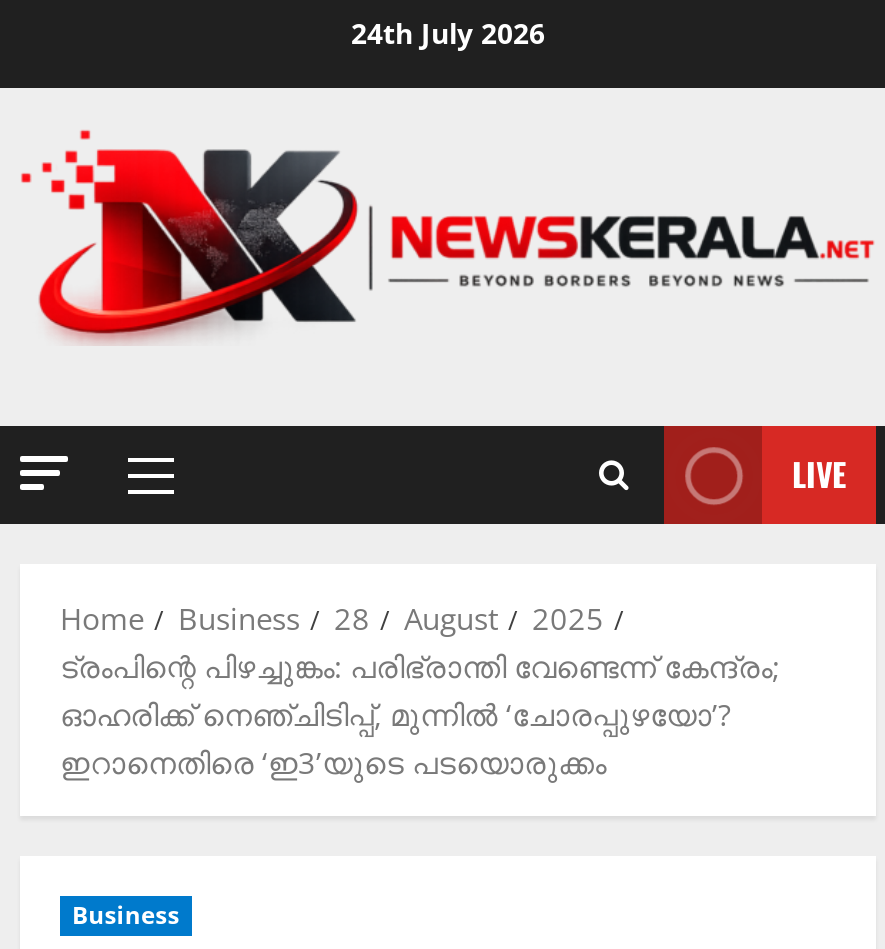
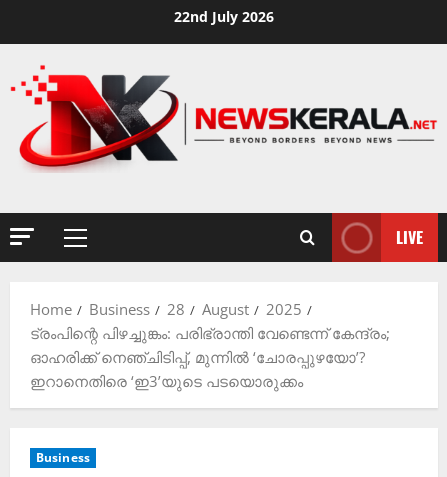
[351,14,545,52] 24th July 2026 -> [174,7,274,26] 22nd July 2026

